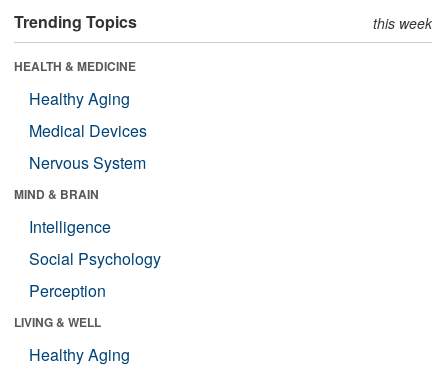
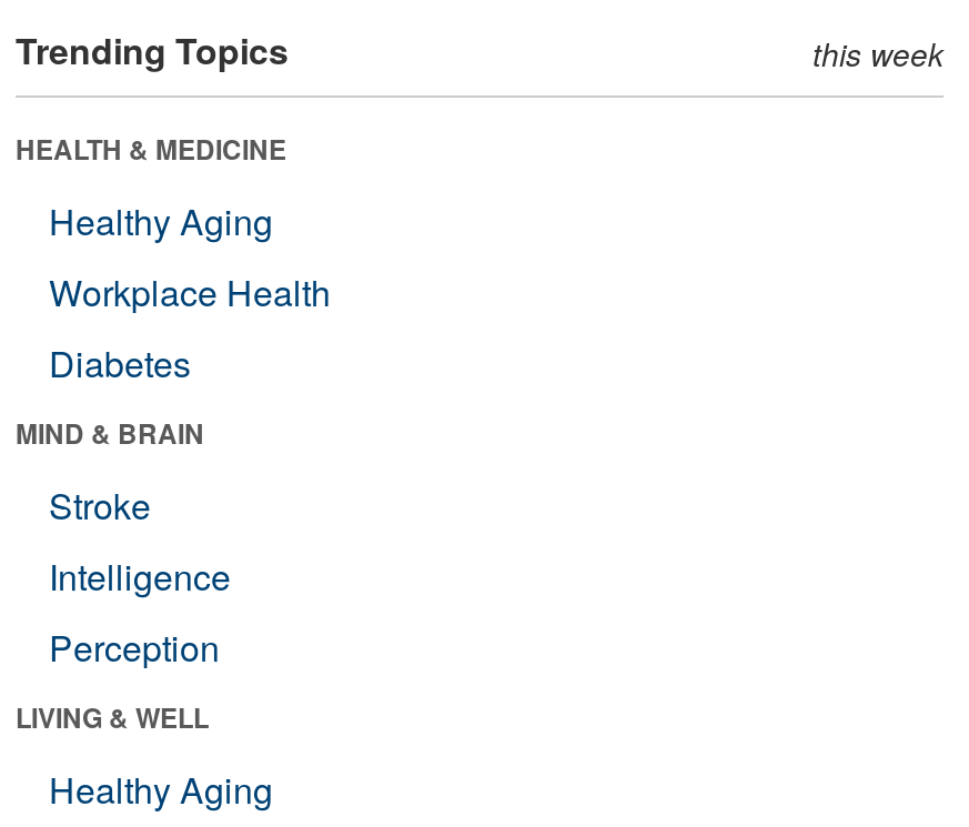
[29,119,147,174] Medical Devices | Nervous System -> [49,266,331,388] Workplace Health | Diabetes
none -> [49,479,151,530] Stroke
moved [29,215,111,238] -> [49,550,231,601]: Intelligence
[29,247,161,270] Social Psychology -> none

